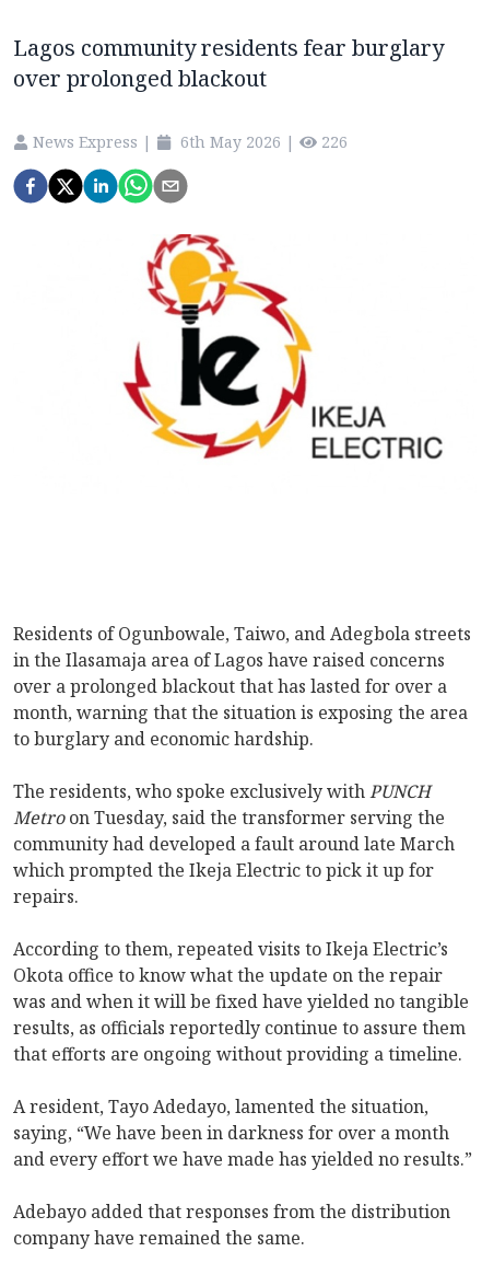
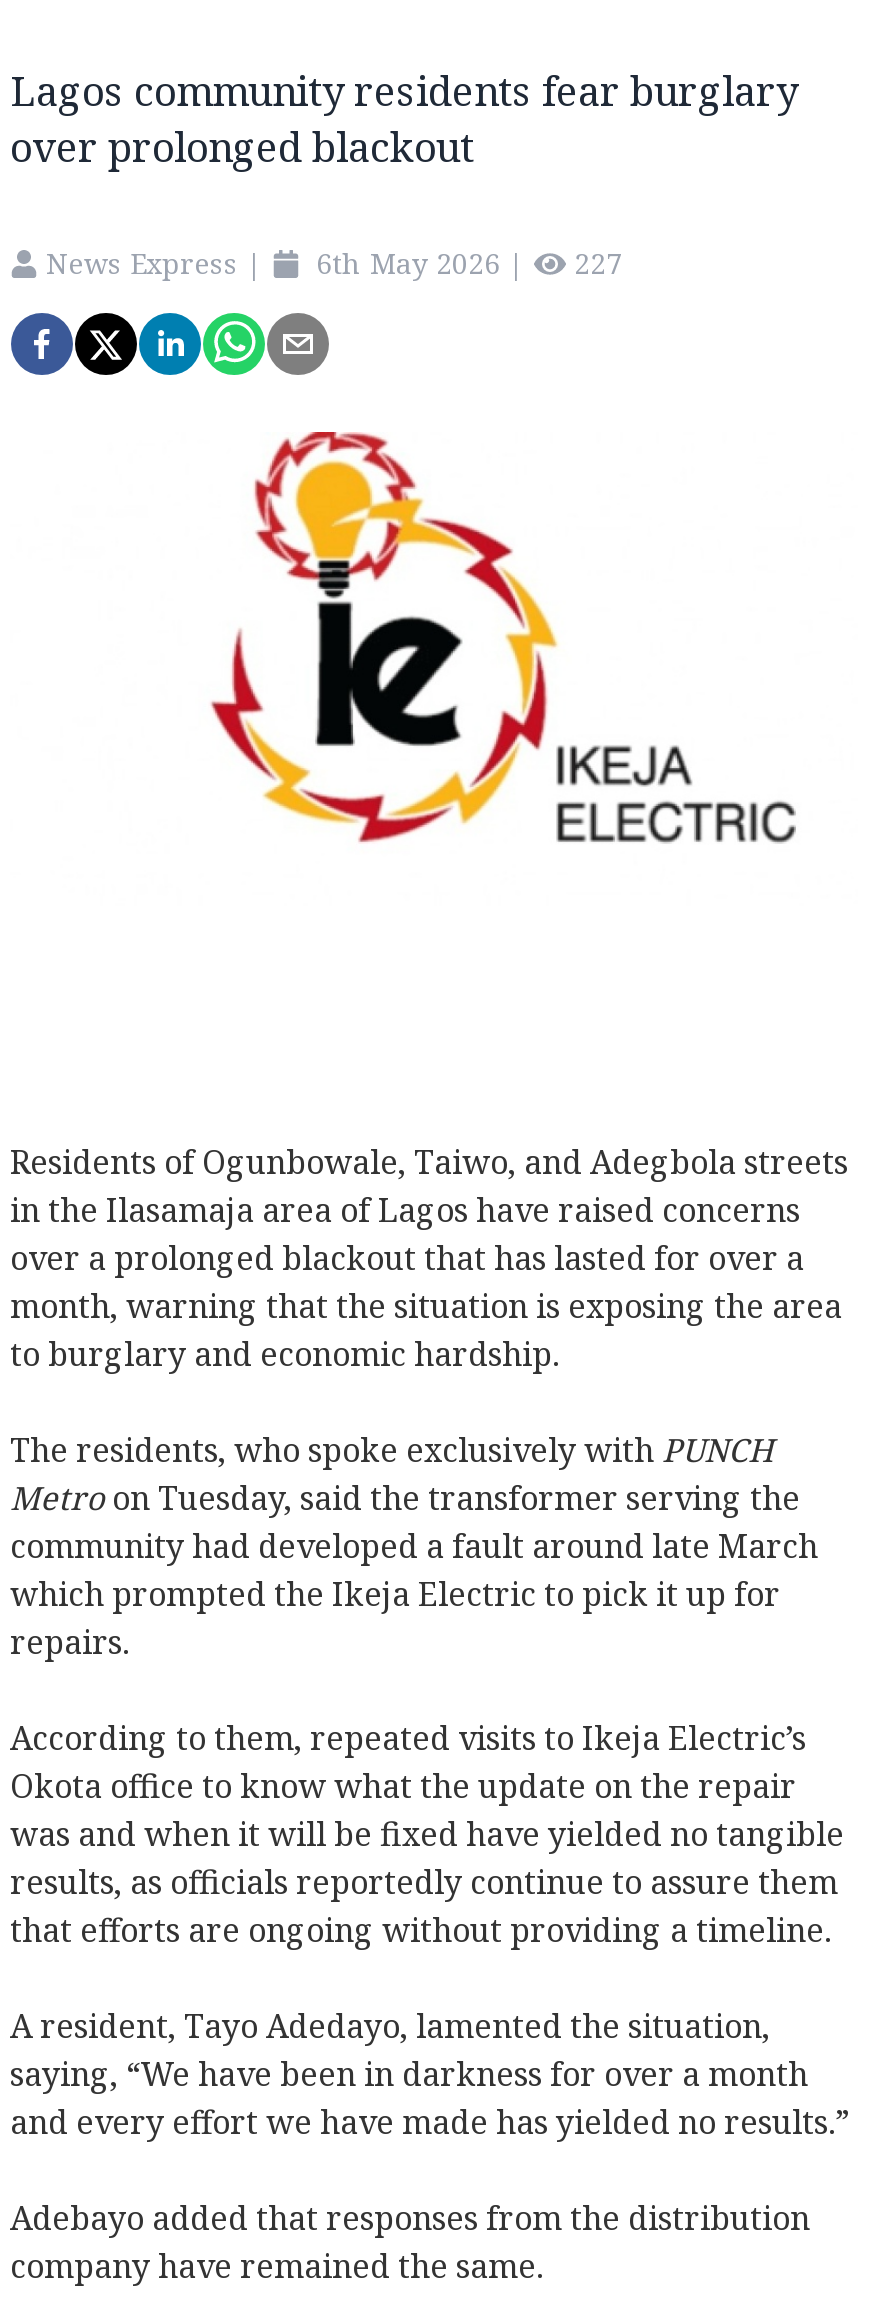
[321,131,348,152] 226 -> [574,244,622,282] 227

